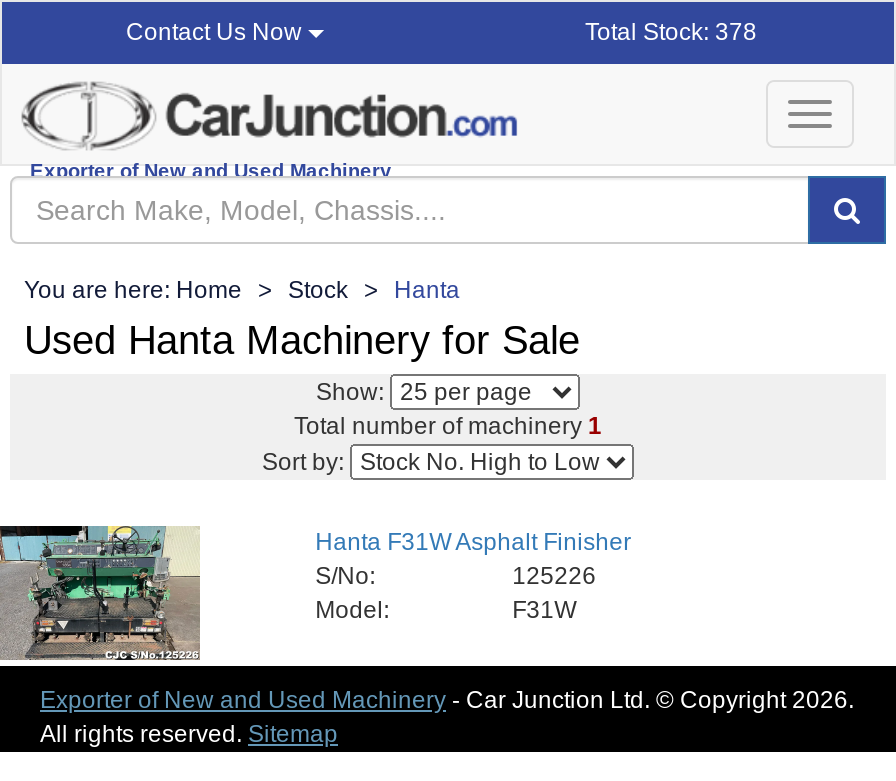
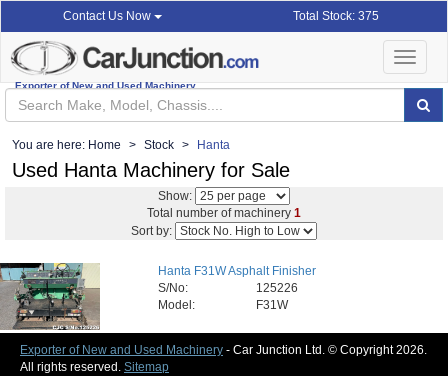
[585,18,757,46] Total Stock: 378 -> [292,9,378,23] Total Stock: 375

